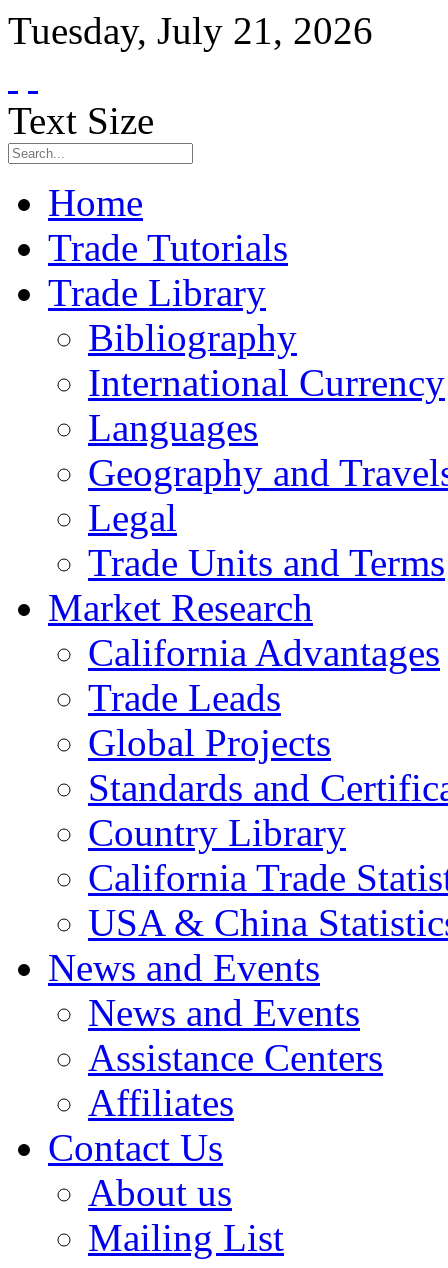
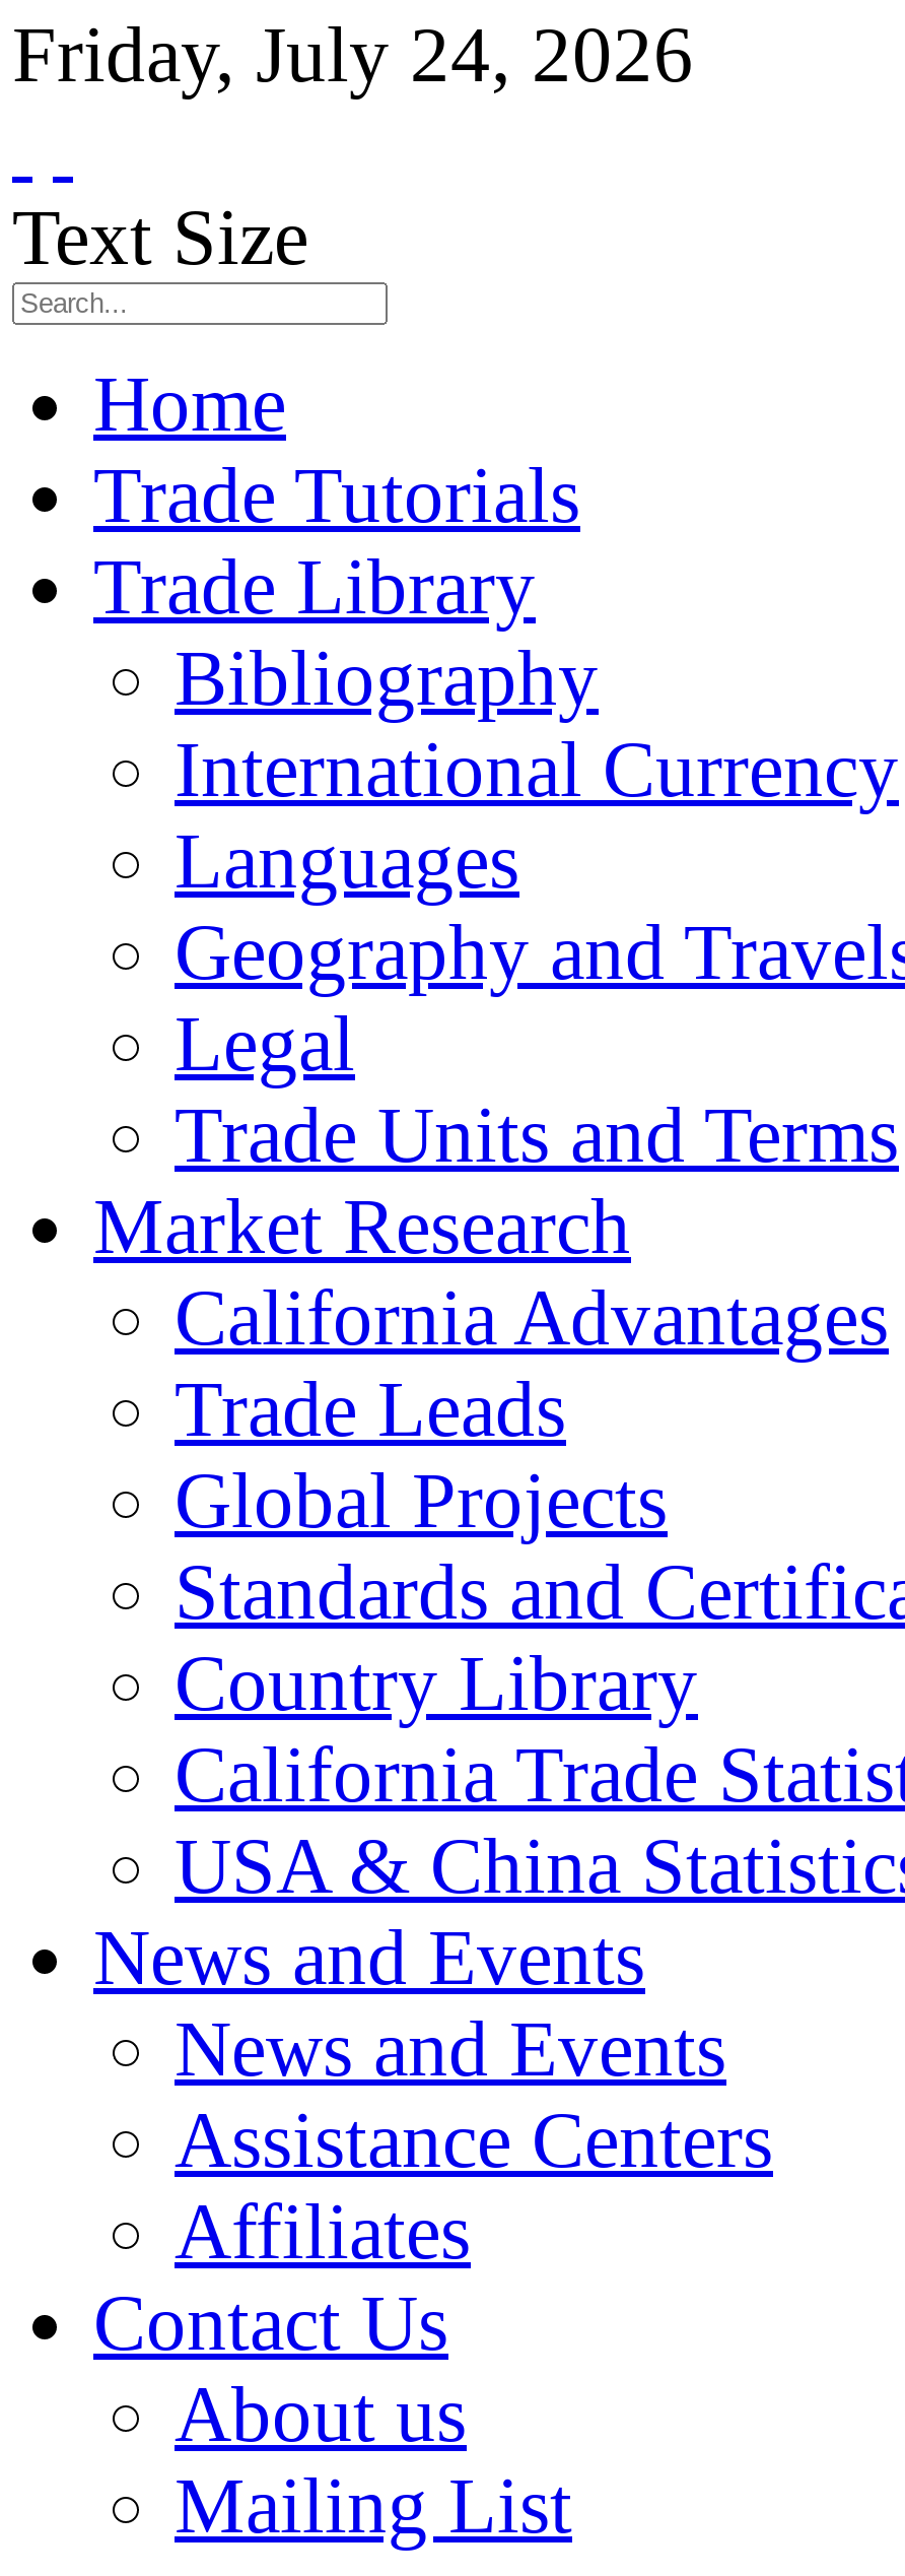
[8,9,373,52] Tuesday, July 21, 2026 -> [12,10,694,97] Friday, July 24, 2026

